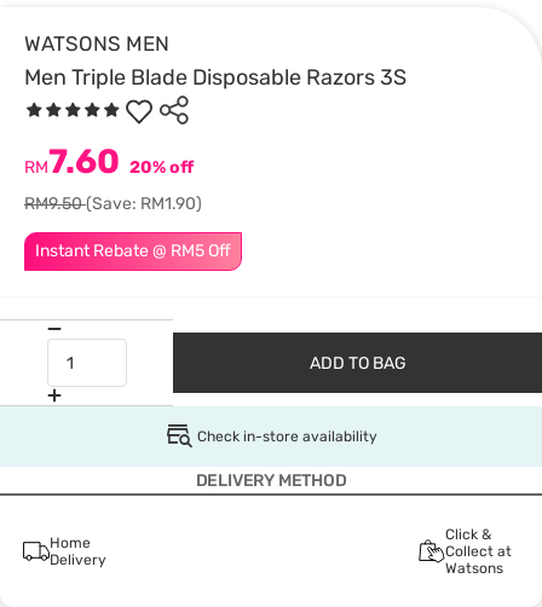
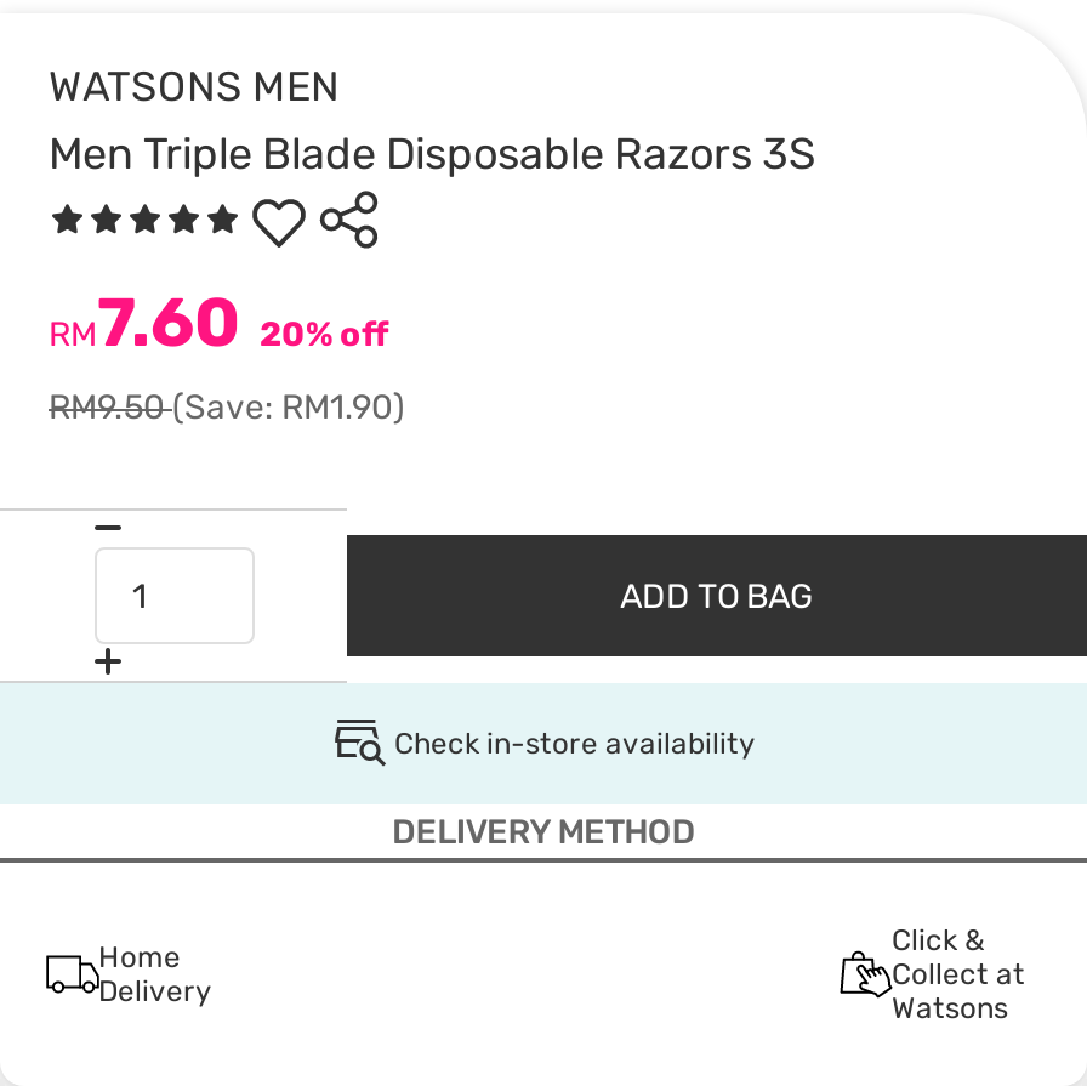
[35,241,231,261] Instant Rebate @ RM5 Off -> none

